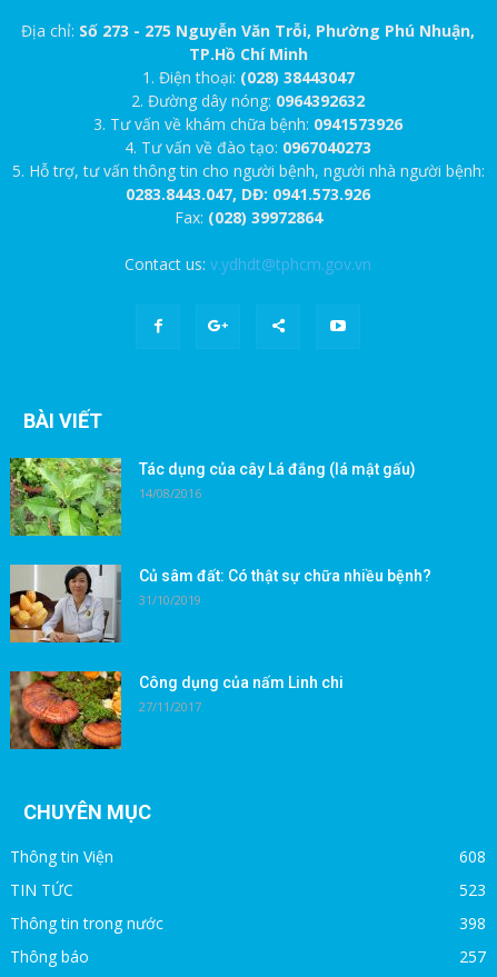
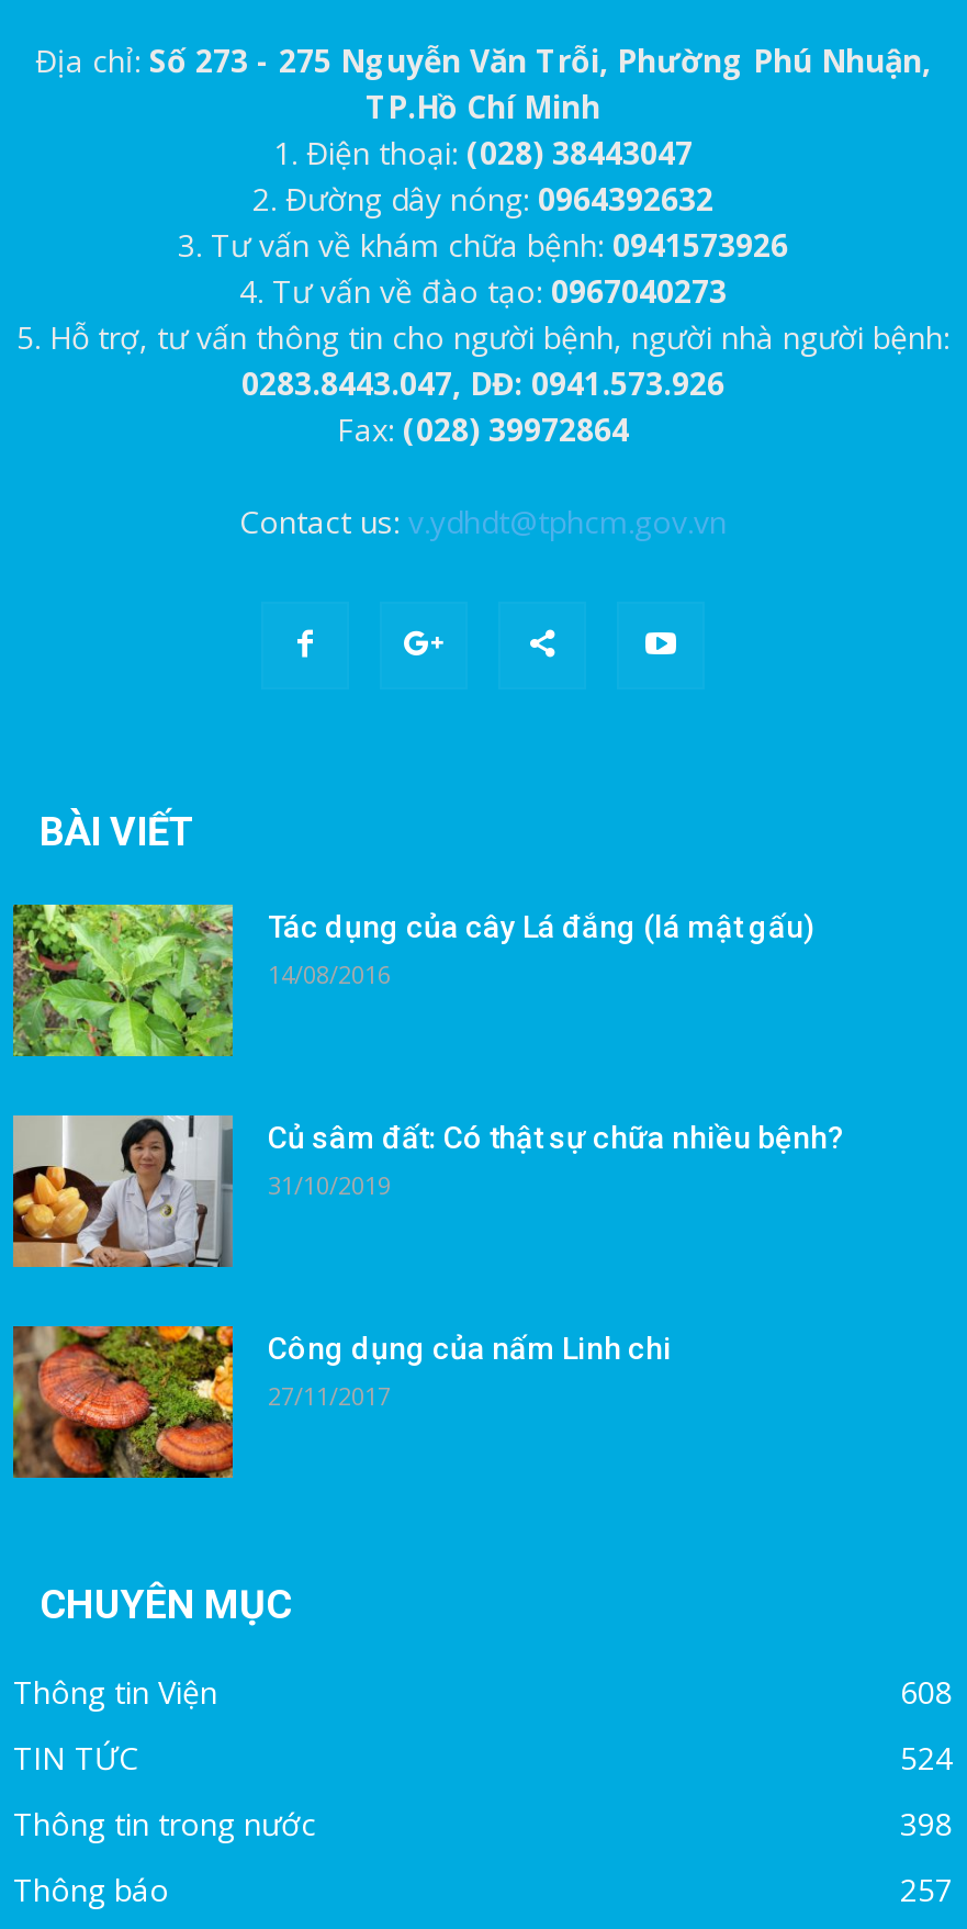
[459,880,486,901] 523 -> [900,1738,953,1779] 524

